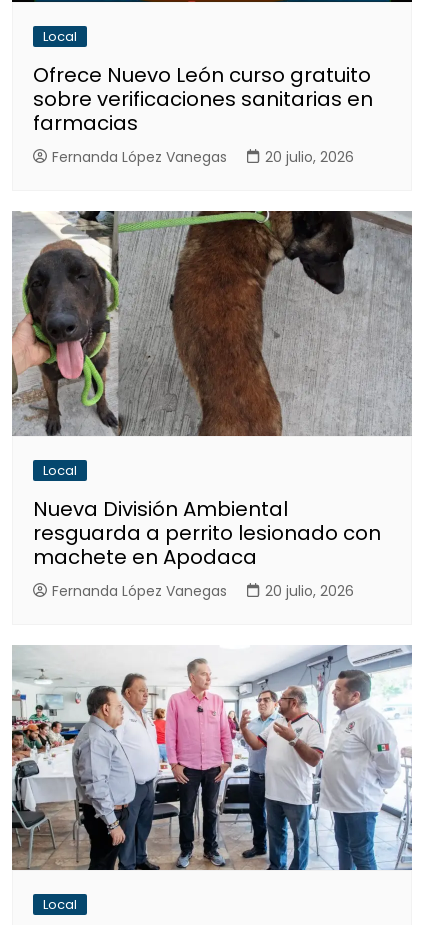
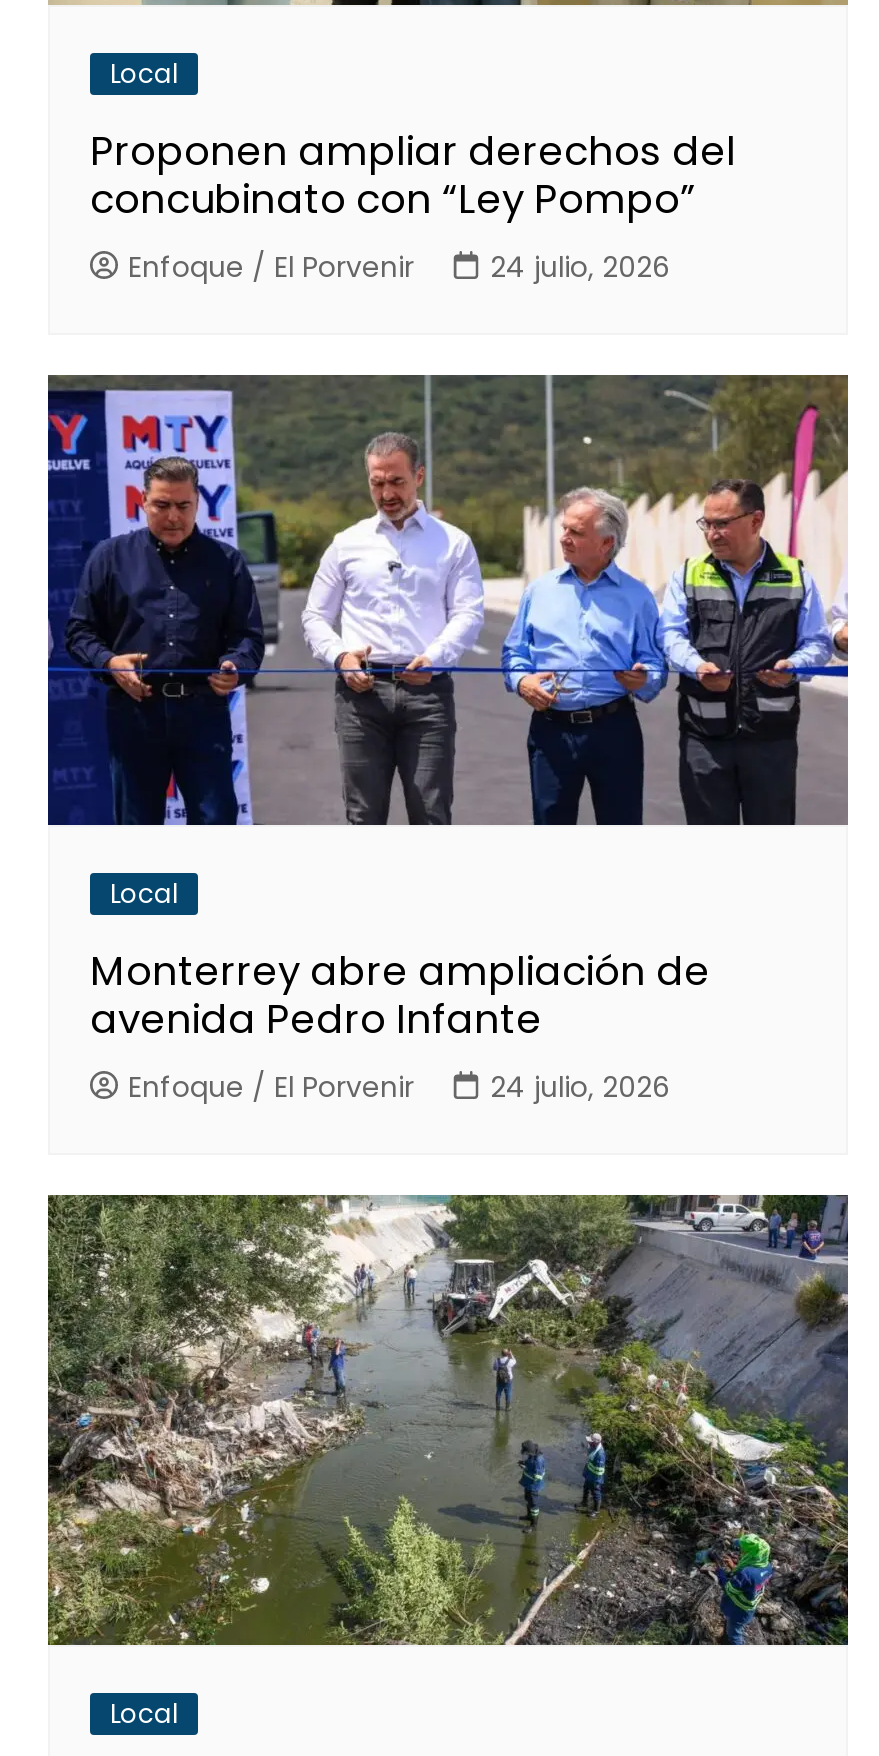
[33,61,373,167] Ofrece Nuevo León curso gratuito | sobre verificaciones sanitarias en | farmacias | Fernanda López Vanegas | 20 julio, 2026 -> [90,122,736,286] Proponen ampliar derechos del | concubinato con “Ley Pompo” | Enfoque / El Porvenir | 24 julio, 2026
[11,210,412,437] [image] -> [46,372,848,826] [image]
[33,495,381,601] Nueva División Ambiental | resguarda a perrito lesionado con | machete en Apodaca | Fernanda López Vanegas | 20 julio, 2026 -> [90,942,710,1106] Monterrey abre ampliación de | avenida Pedro Infante | Enfoque / El Porvenir | 24 julio, 2026
[12,645,412,871] [image] -> [46,1192,850,1648] [image]

